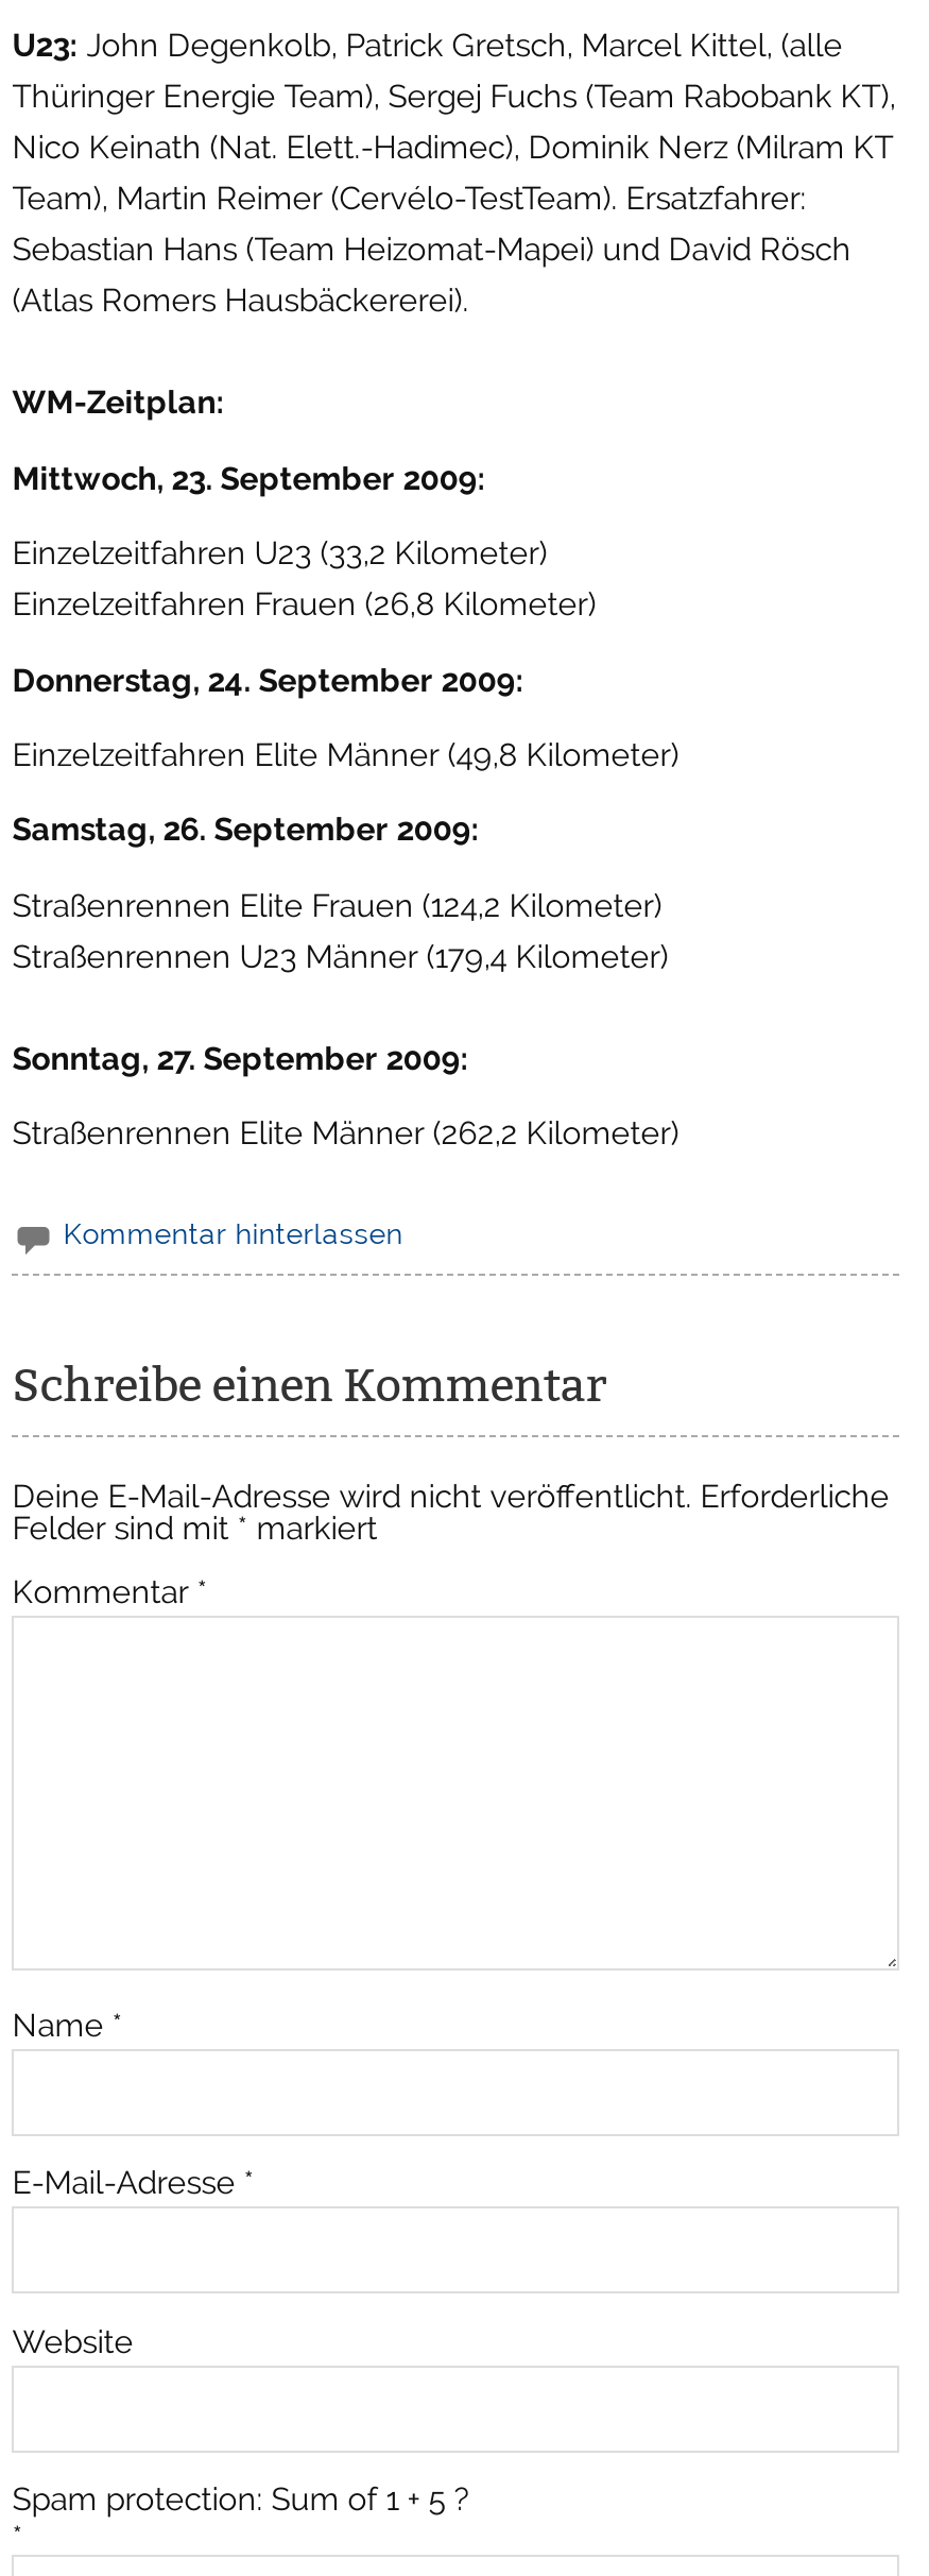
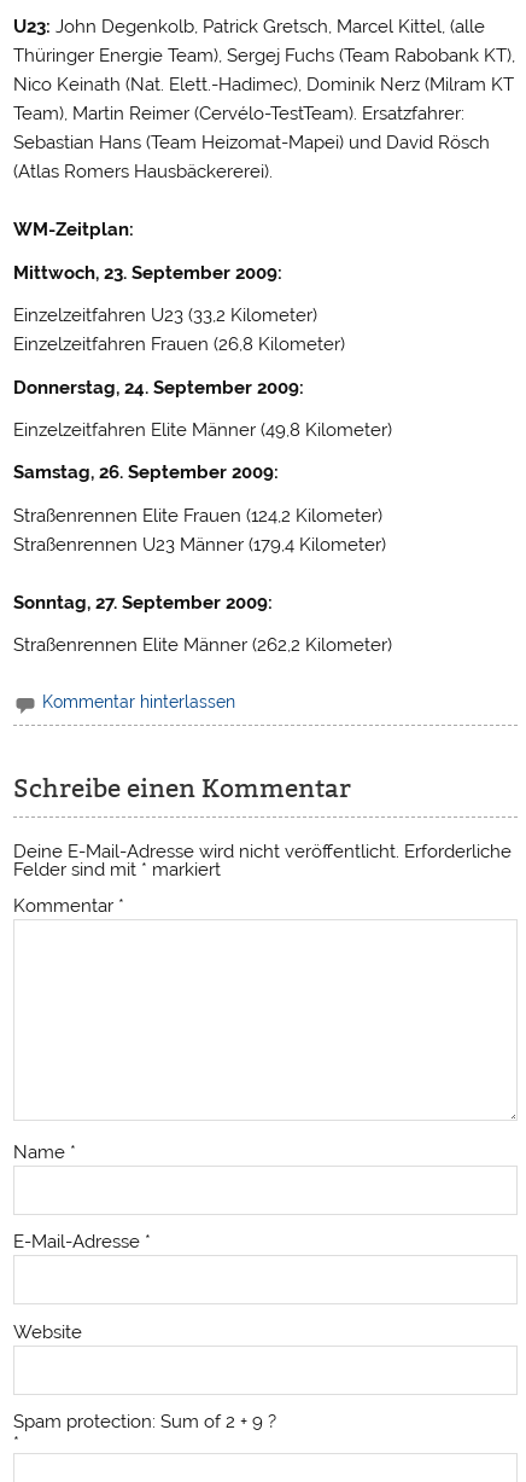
[12,2481,469,2519] Spam protection: Sum of 1 + 5 ? -> [14,1411,277,1433] Spam protection: Sum of 2 + 9 ?

